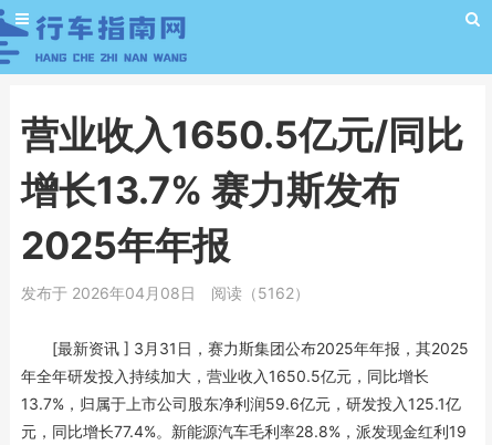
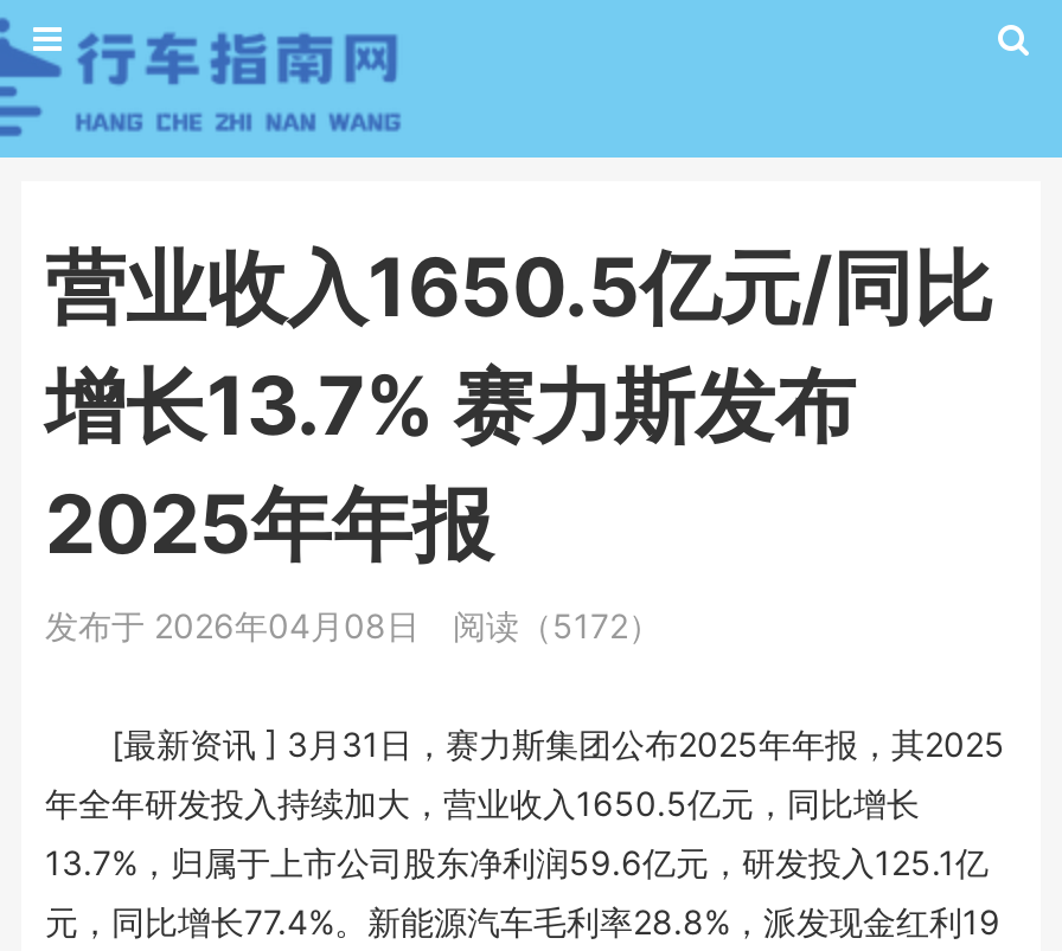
[21,283,310,302] 发布于 2026年04月08日 阅读（5162） -> [45,605,661,645] 发布于 2026年04月08日 阅读（5172）

